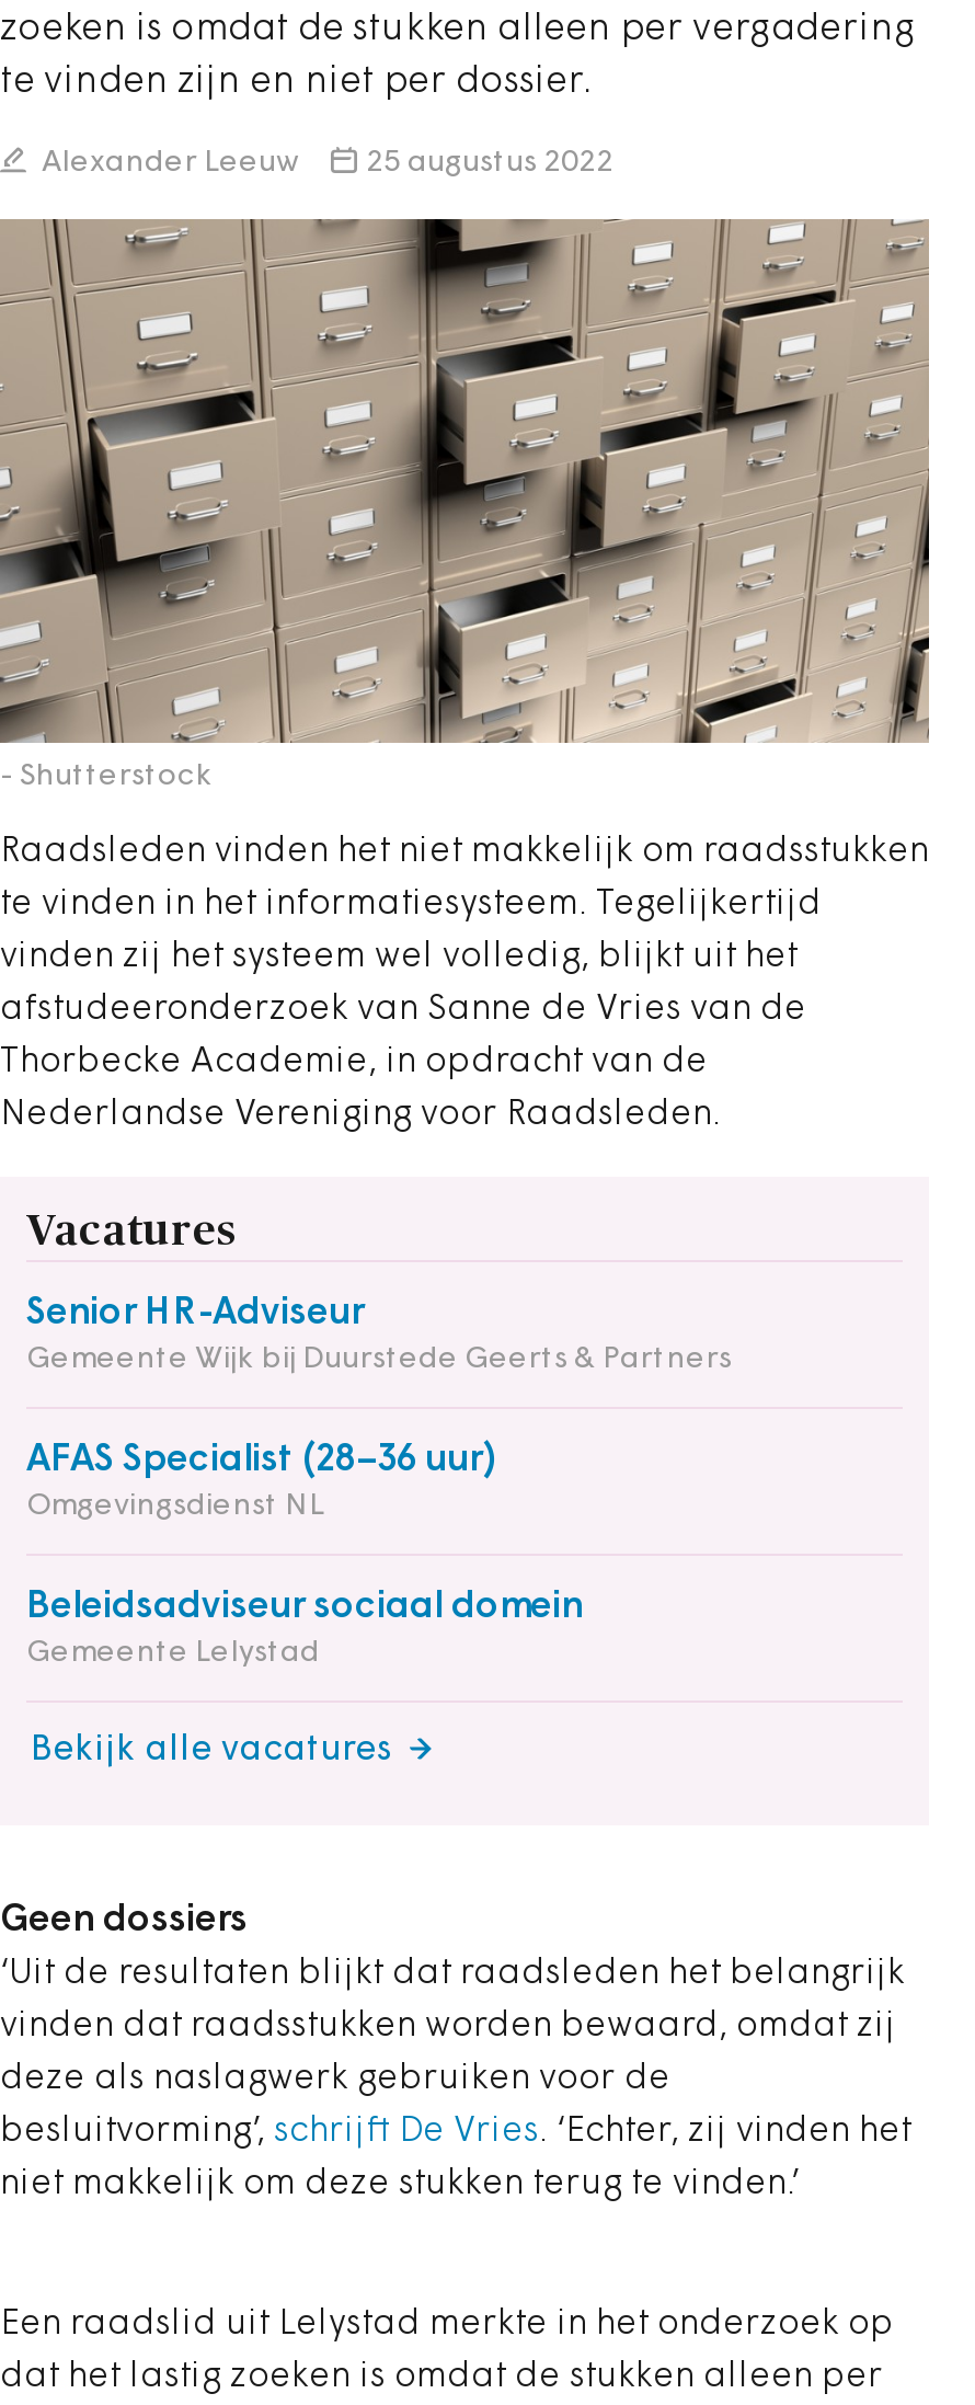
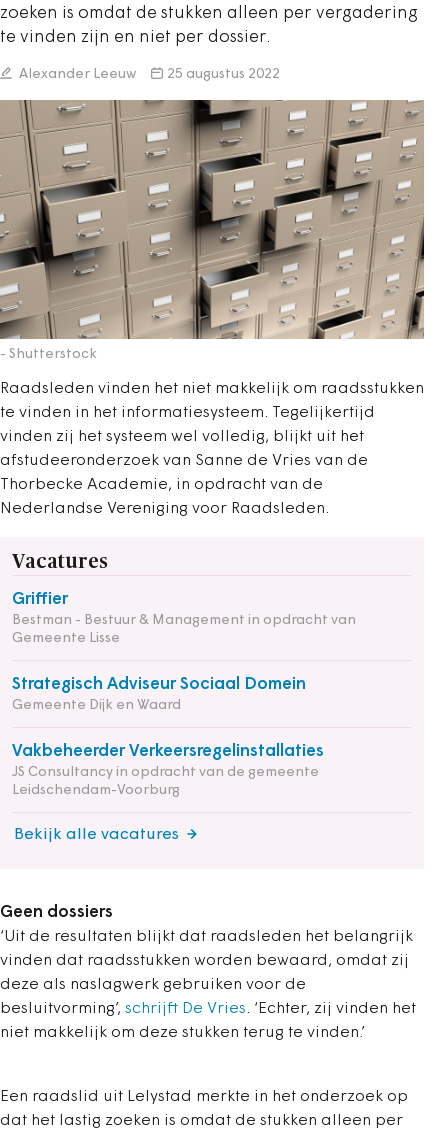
[26,1294,732,1375] Senior HR-Adviseur | Gemeente Wijk bij Duurstede Geerts & Partners -> [12,590,356,645] Griffier | Bestman - Bestuur & Management in opdracht van | Gemeente Lisse
[26,1441,495,1522] AFAS Specialist (28–36 uur) | Omgevingsdienst NL -> [12,675,306,712] Strategisch Adviseur Sociaal Domein | Gemeente Dijk en Waard
[26,1588,583,1669] Beleidsadviseur sociaal domein | Gemeente Lelystad -> [12,742,324,797] Vakbeheerder Verkeersregelinstallaties | JS Consultancy in opdracht van de gemeente | Leidschendam-Voorburg

